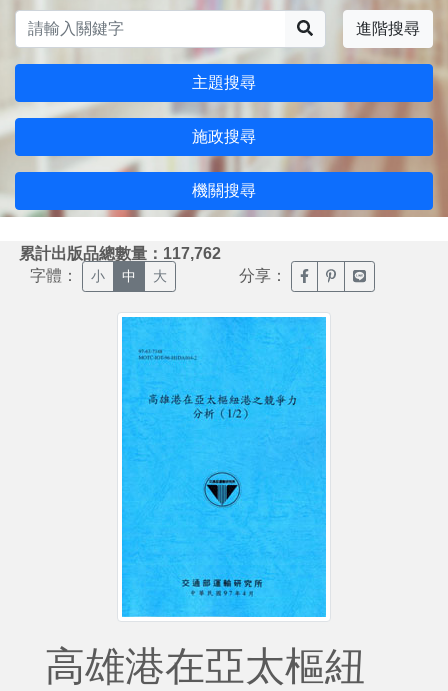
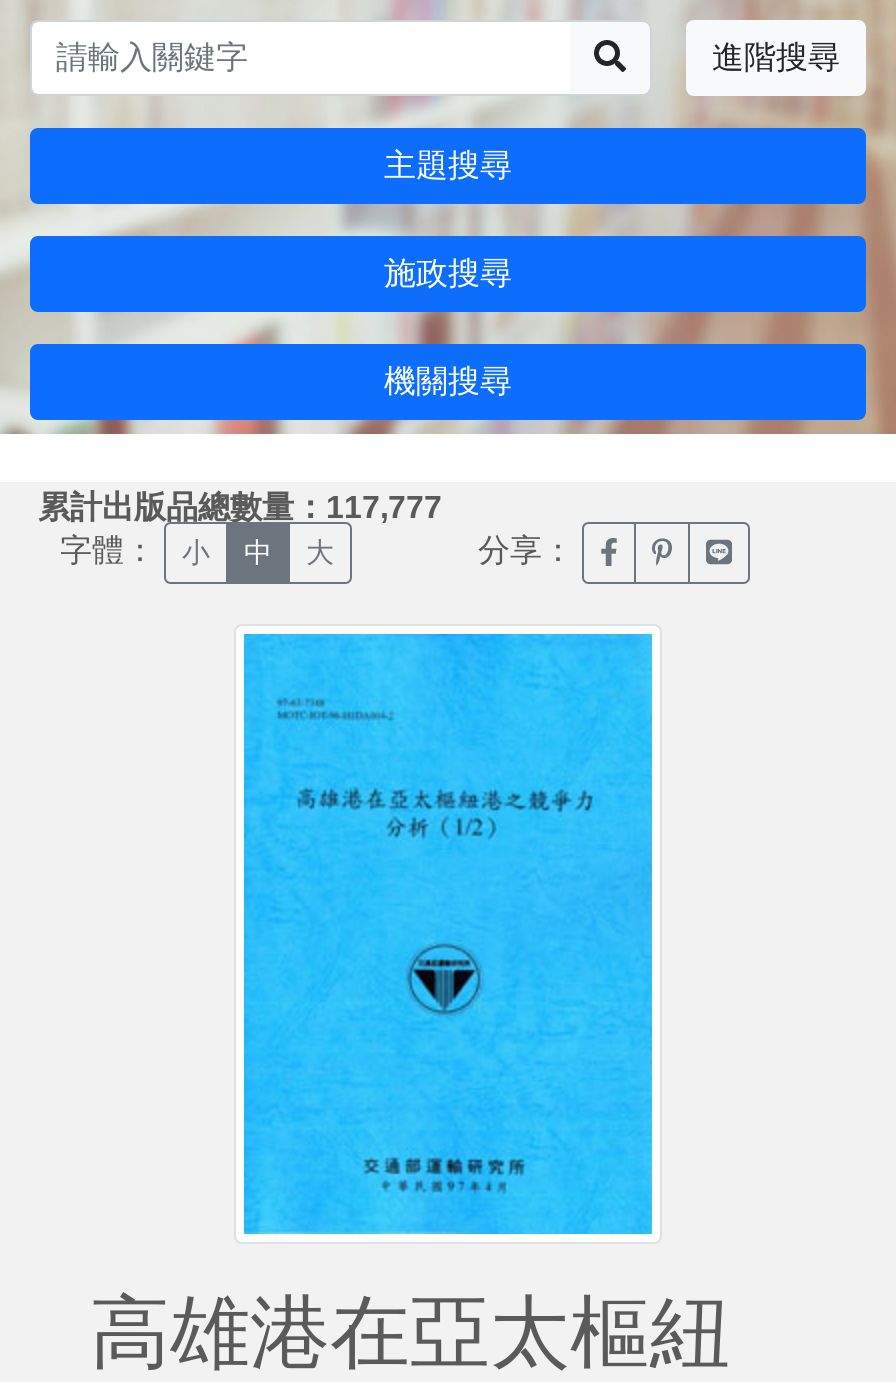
[19,245,221,262] 累計出版品總數量：117,762 -> [38,489,442,523] 累計出版品總數量：117,777

